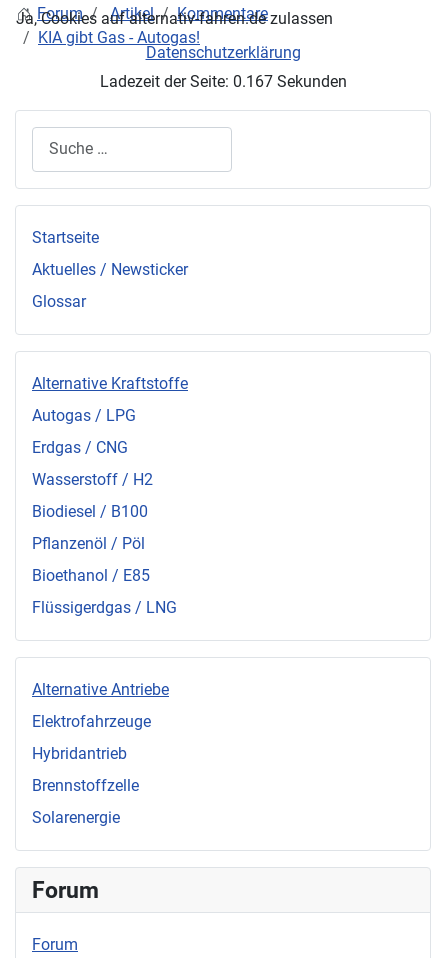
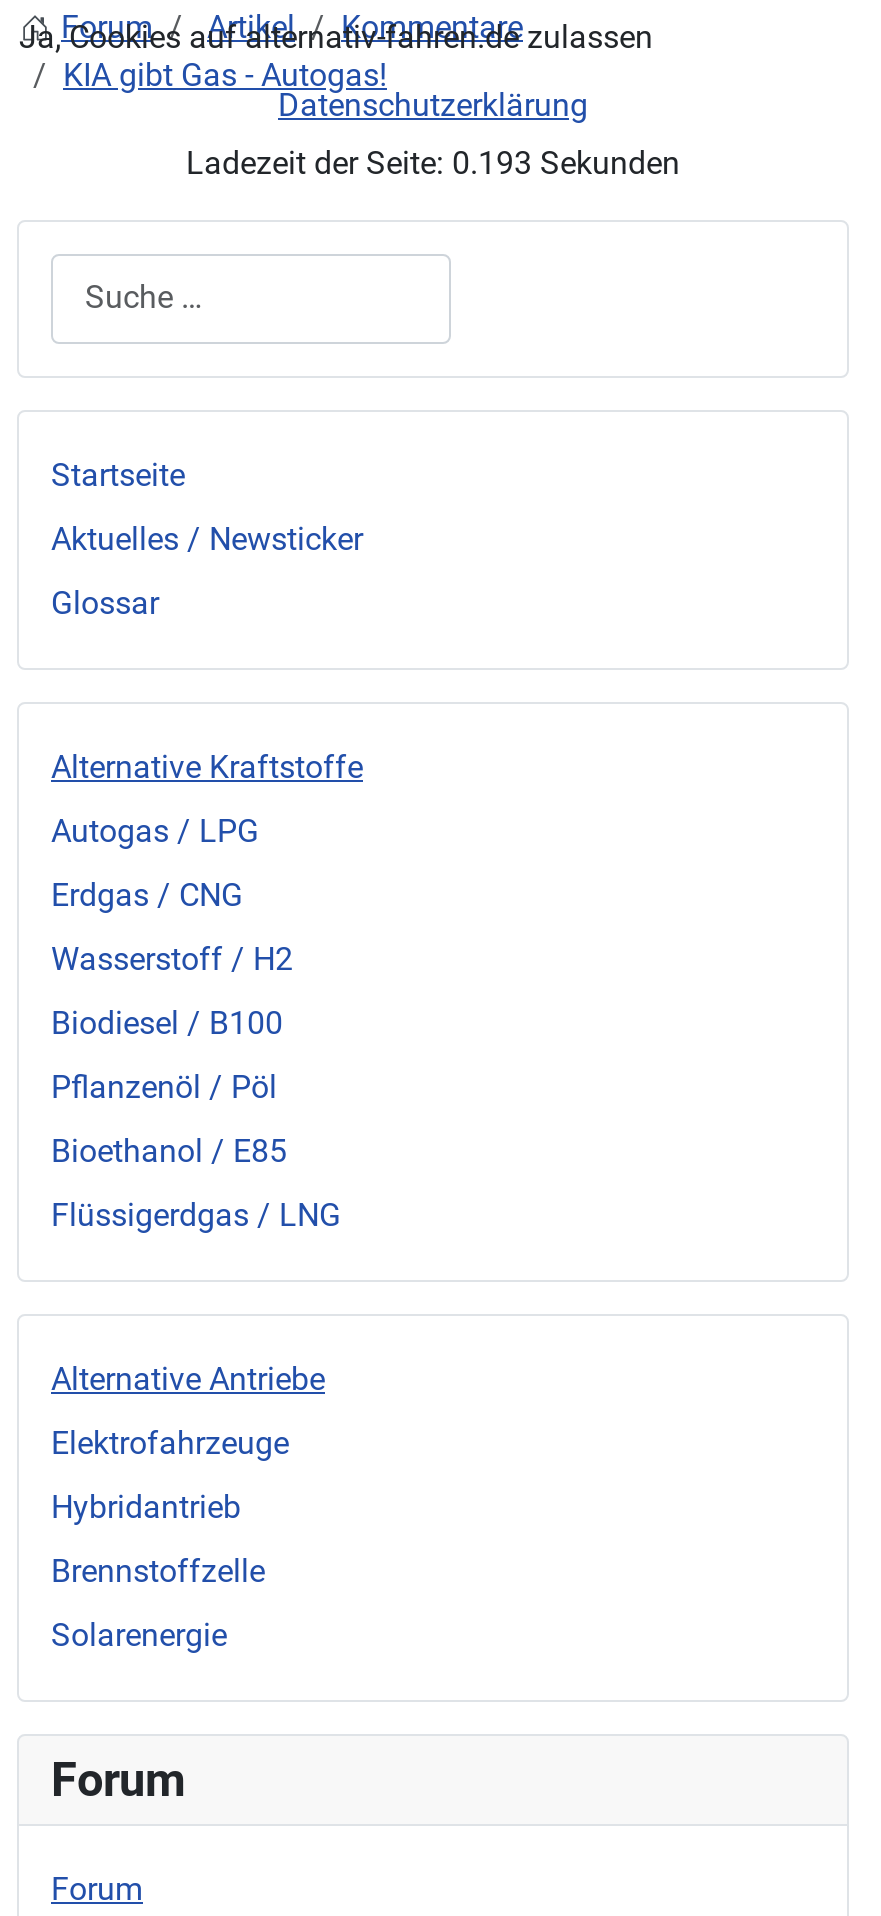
[99,72,346,91] Ladezeit der Seite: 0.167 Sekunden -> [186,143,680,181] Ladezeit der Seite: 0.193 Sekunden

